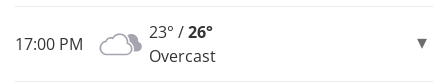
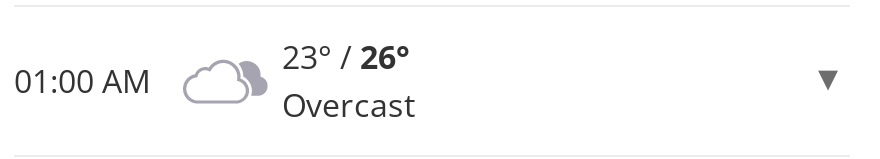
[15,33,83,55] 17:00 PM -> [14,58,150,102] 01:00 AM

